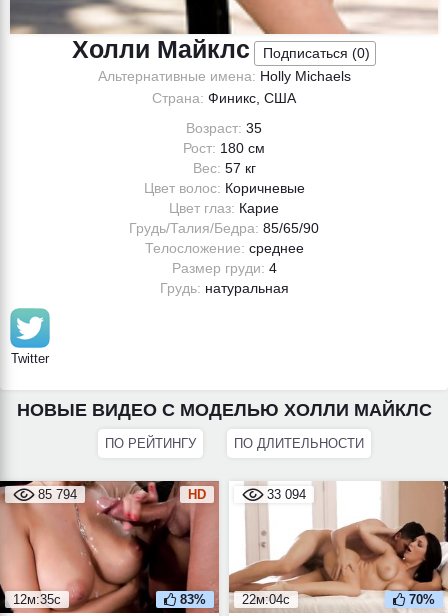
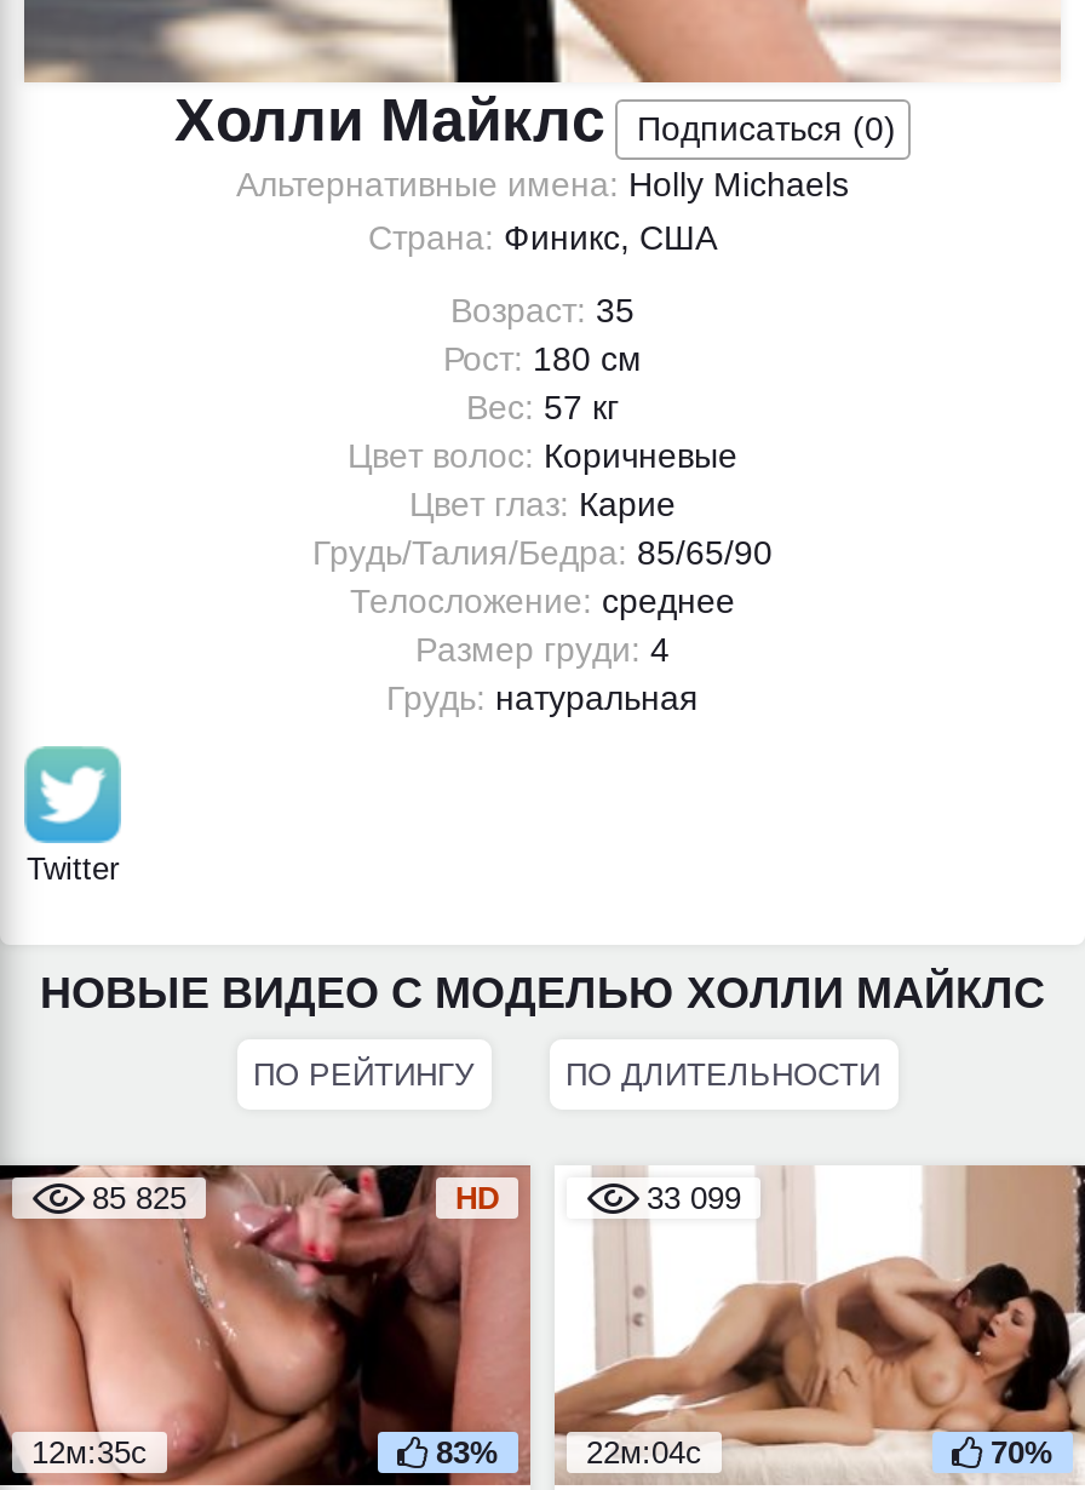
[38,487,77,502] 85 794 -> [92,1180,186,1217] 85 825
[267,487,306,502] 33 094 -> [647,1180,741,1217] 33 099

